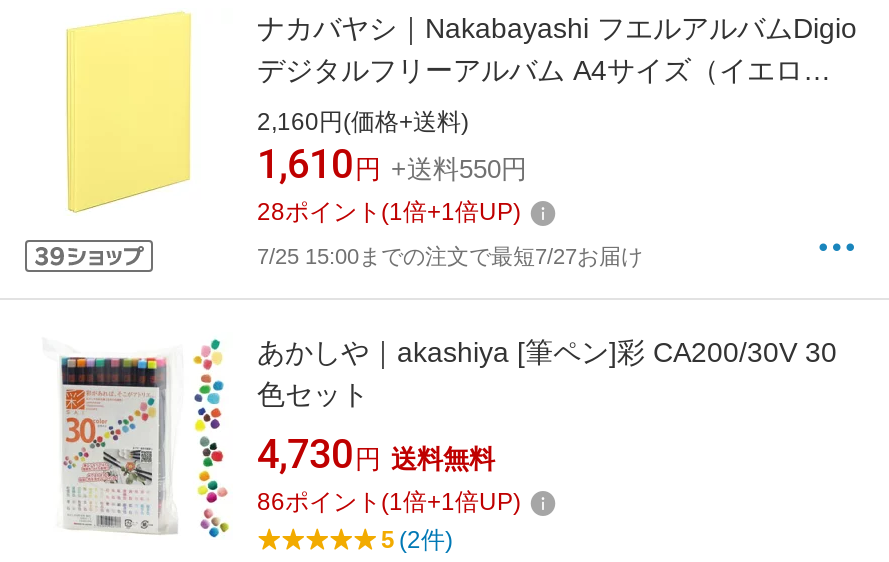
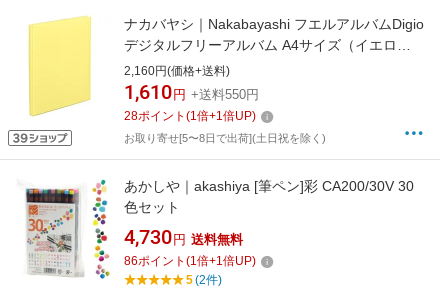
[257,244,643,268] 7/25 15:00までの注文で最短7/27お届け -> [124,132,326,144] お取り寄せ[5〜8日で出荷](土日祝を除く)

